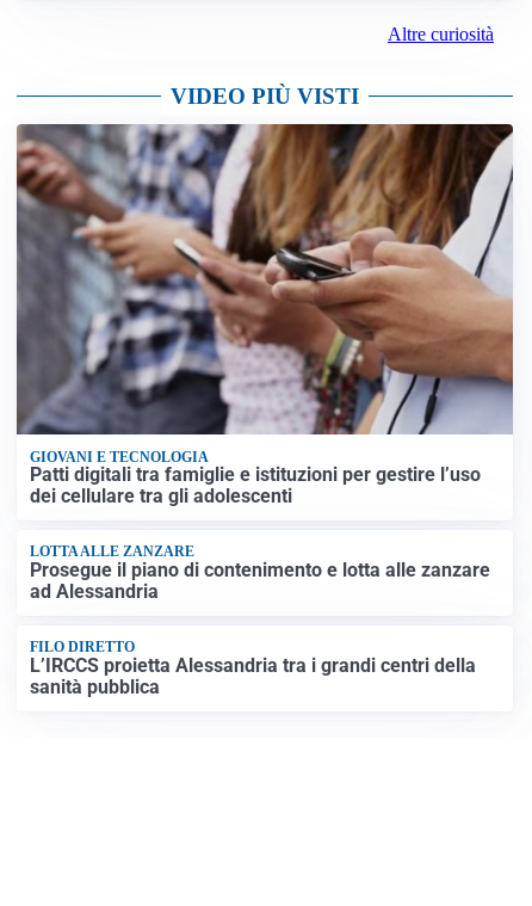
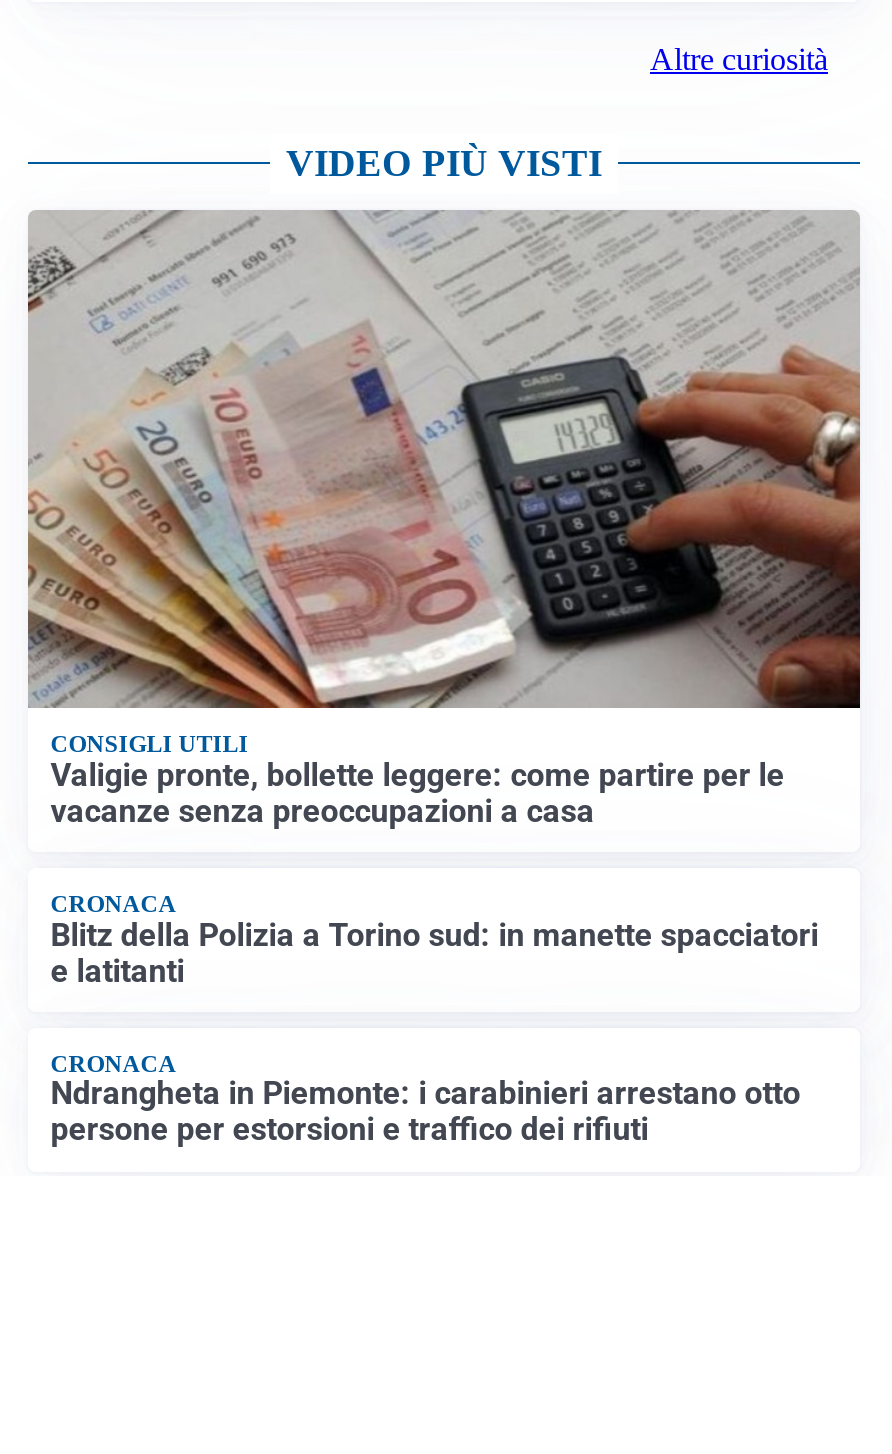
[17,123,514,507] [image] | GIOVANI E TECNOLOGIA | Patti digitali tra famiglie e istituzioni per gestire l’uso | dei cellulare tra gli adolescenti -> [28,208,862,829] [image] | CONSIGLI UTILI | Valigie pronte, bollette leggere: come partire per le | vacanze senza preoccupazioni a casa
[30,544,490,603] LOTTA ALLE ZANZARE | Prosegue il piano di contenimento e lotta alle zanzare | ad Alessandria -> [50,890,818,989] CRONACA | Blitz della Polizia a Torino sud: in manette spacciatori | e latitanti
[30,639,476,698] FILO DIRETTO | L’IRCCS proietta Alessandria tra i grandi centri della | sanità pubblica -> [50,1049,800,1148] CRONACA | Ndrangheta in Piemonte: i carabinieri arrestano otto | persone per estorsioni e traffico dei rifiuti

